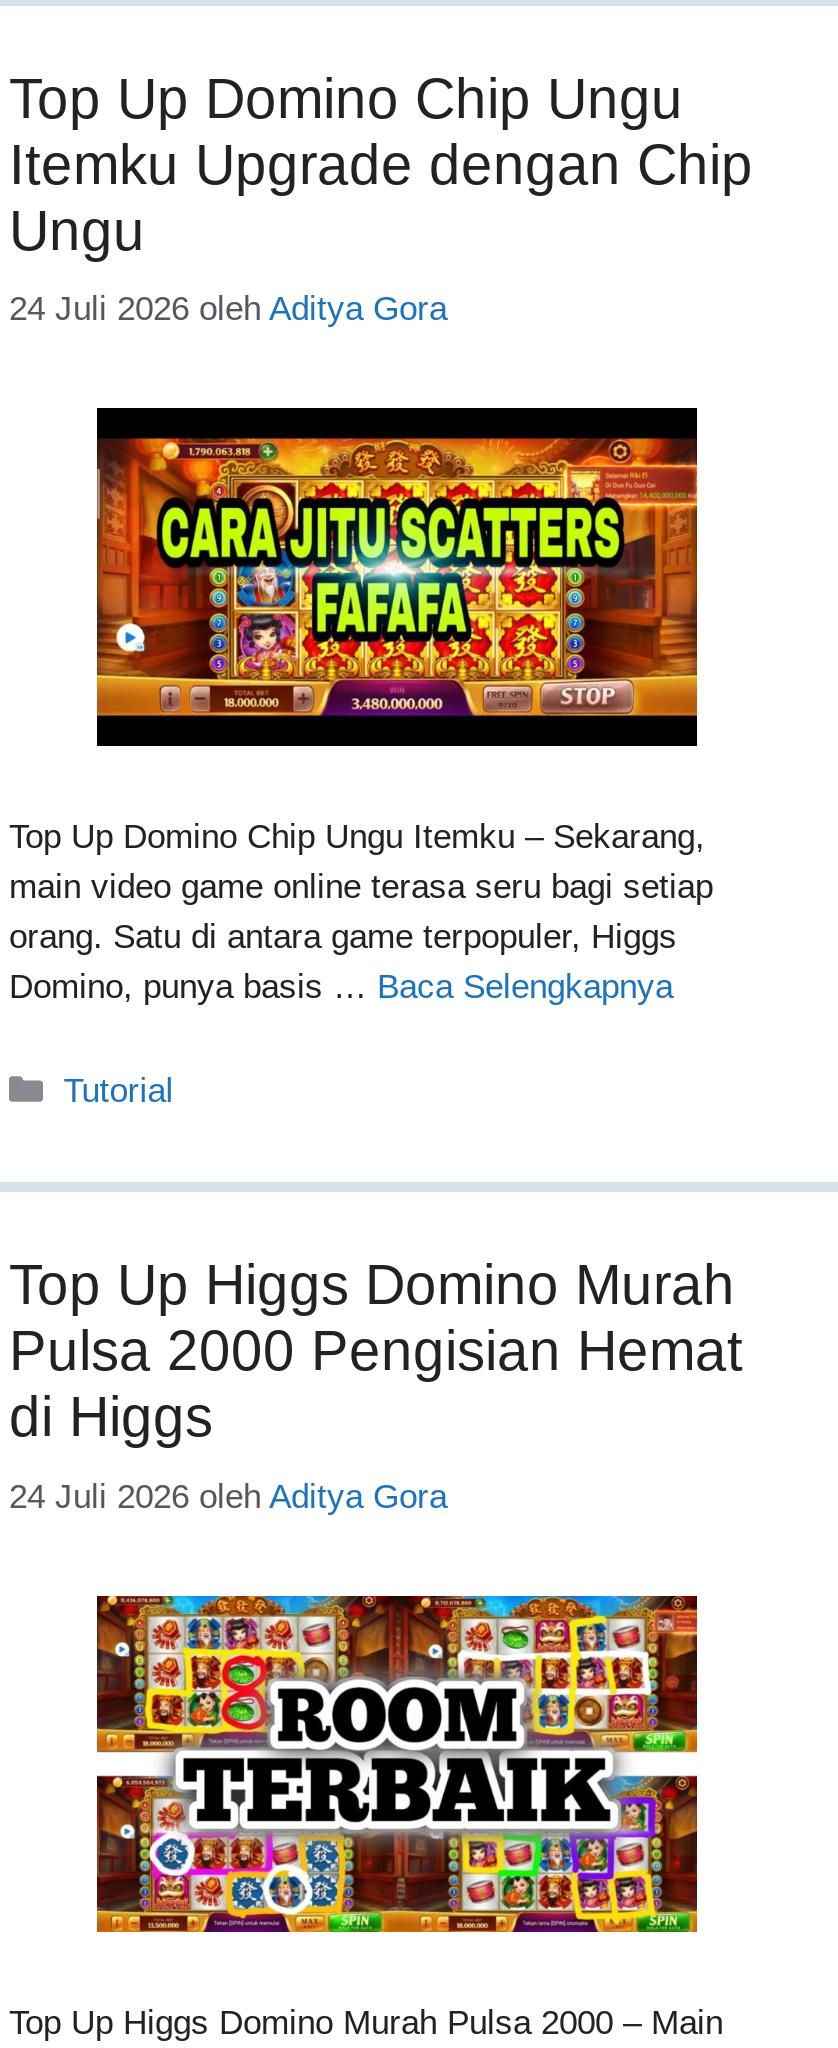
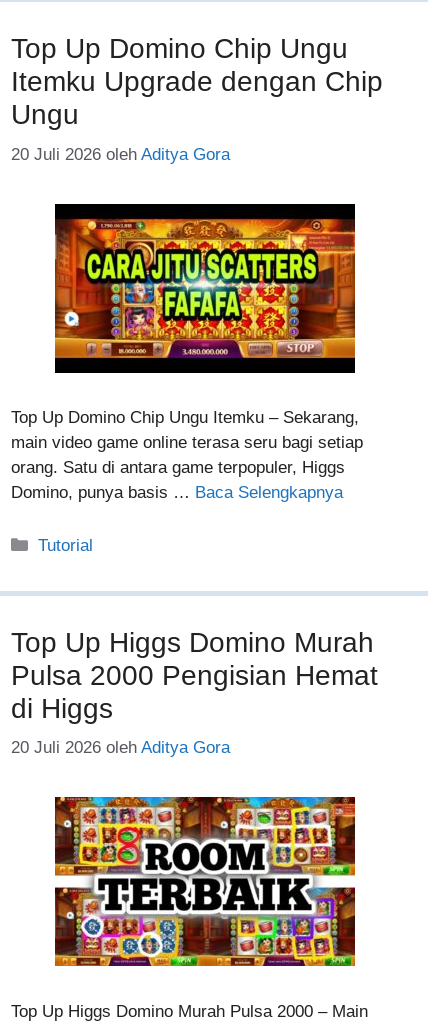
[9,291,447,329] 24 Juli 2026 oleh Aditya Gora -> [11,144,230,163] 20 Juli 2026 oleh Aditya Gora
[9,1478,447,1516] 24 Juli 2026 oleh Aditya Gora -> [11,738,230,757] 20 Juli 2026 oleh Aditya Gora

